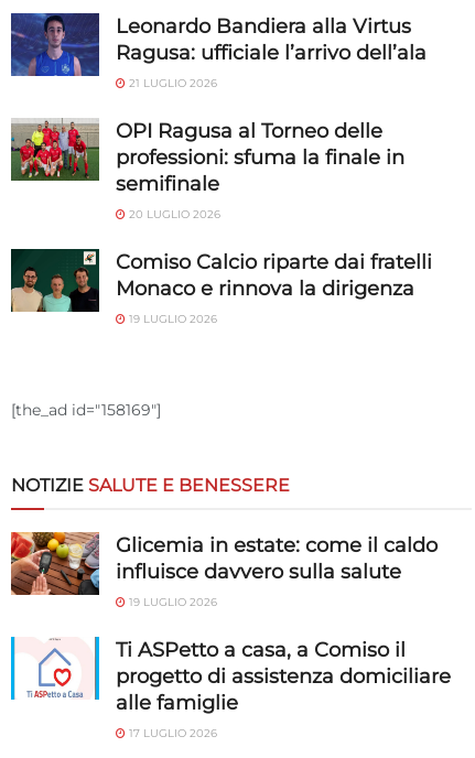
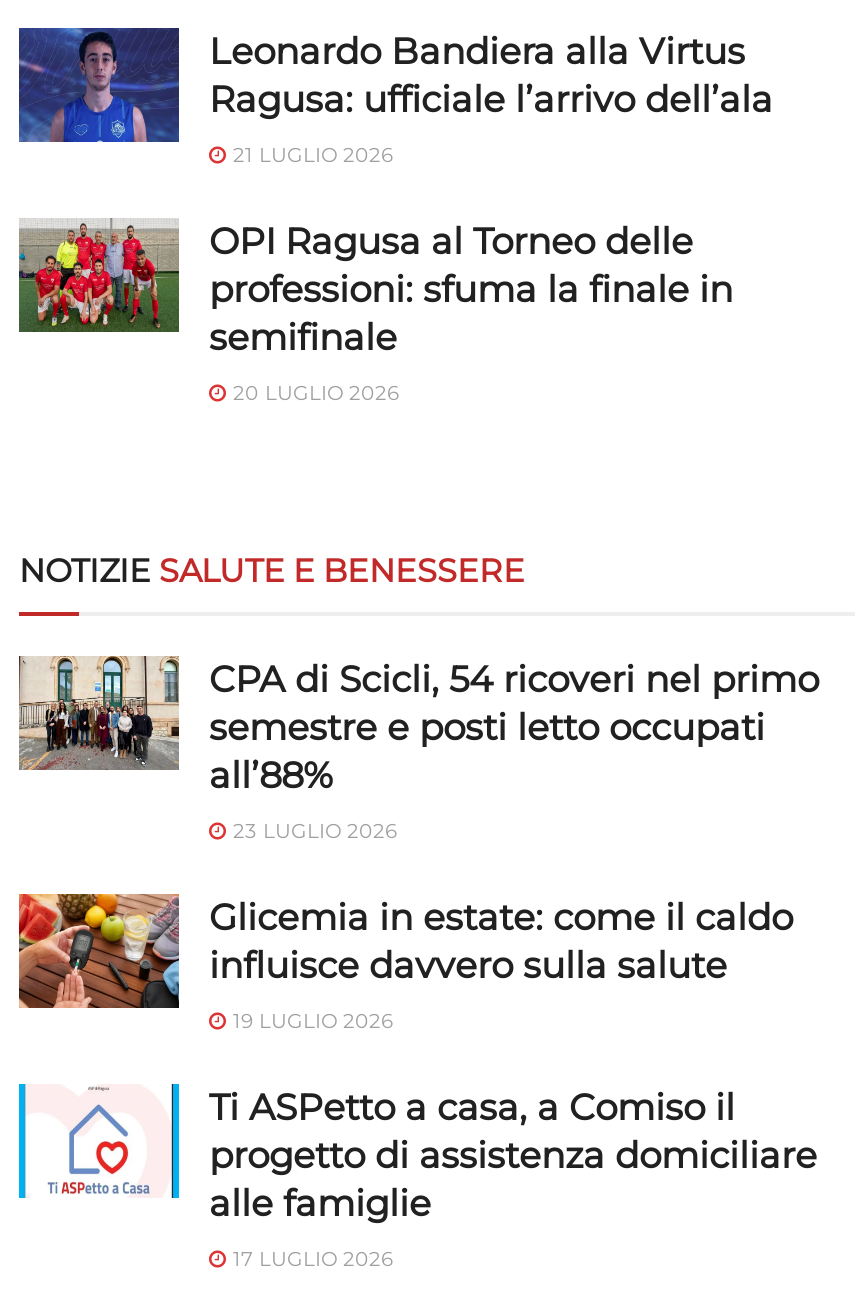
[10,248,432,326] [image] | Comiso Calcio riparte dai fratelli | Monaco e rinnova la dirigenza | 19 LUGLIO 2026 -> none
[11,400,161,420] [the_ad id="158169"] -> none
moved [11,475,290,496] -> [19,552,525,590]: NOTIZIE SALUTE E BENESSERE
none -> [19,658,819,844] [image] | CPA di Scicli, 54 ricoveri nel primo | semestre e posti letto occupati | all’88% | 23 LUGLIO 2026

